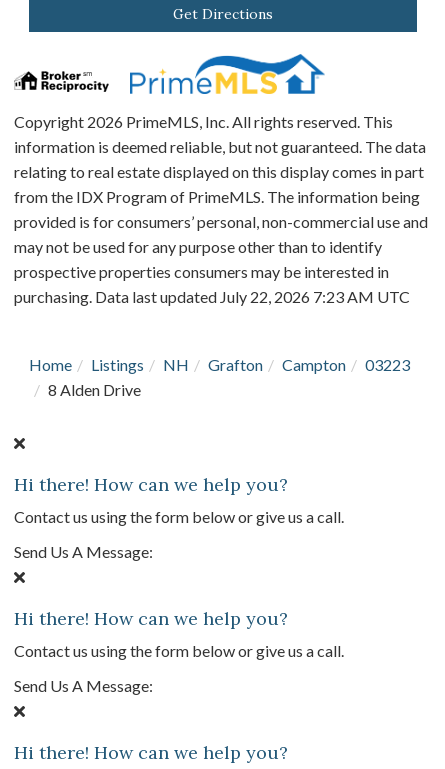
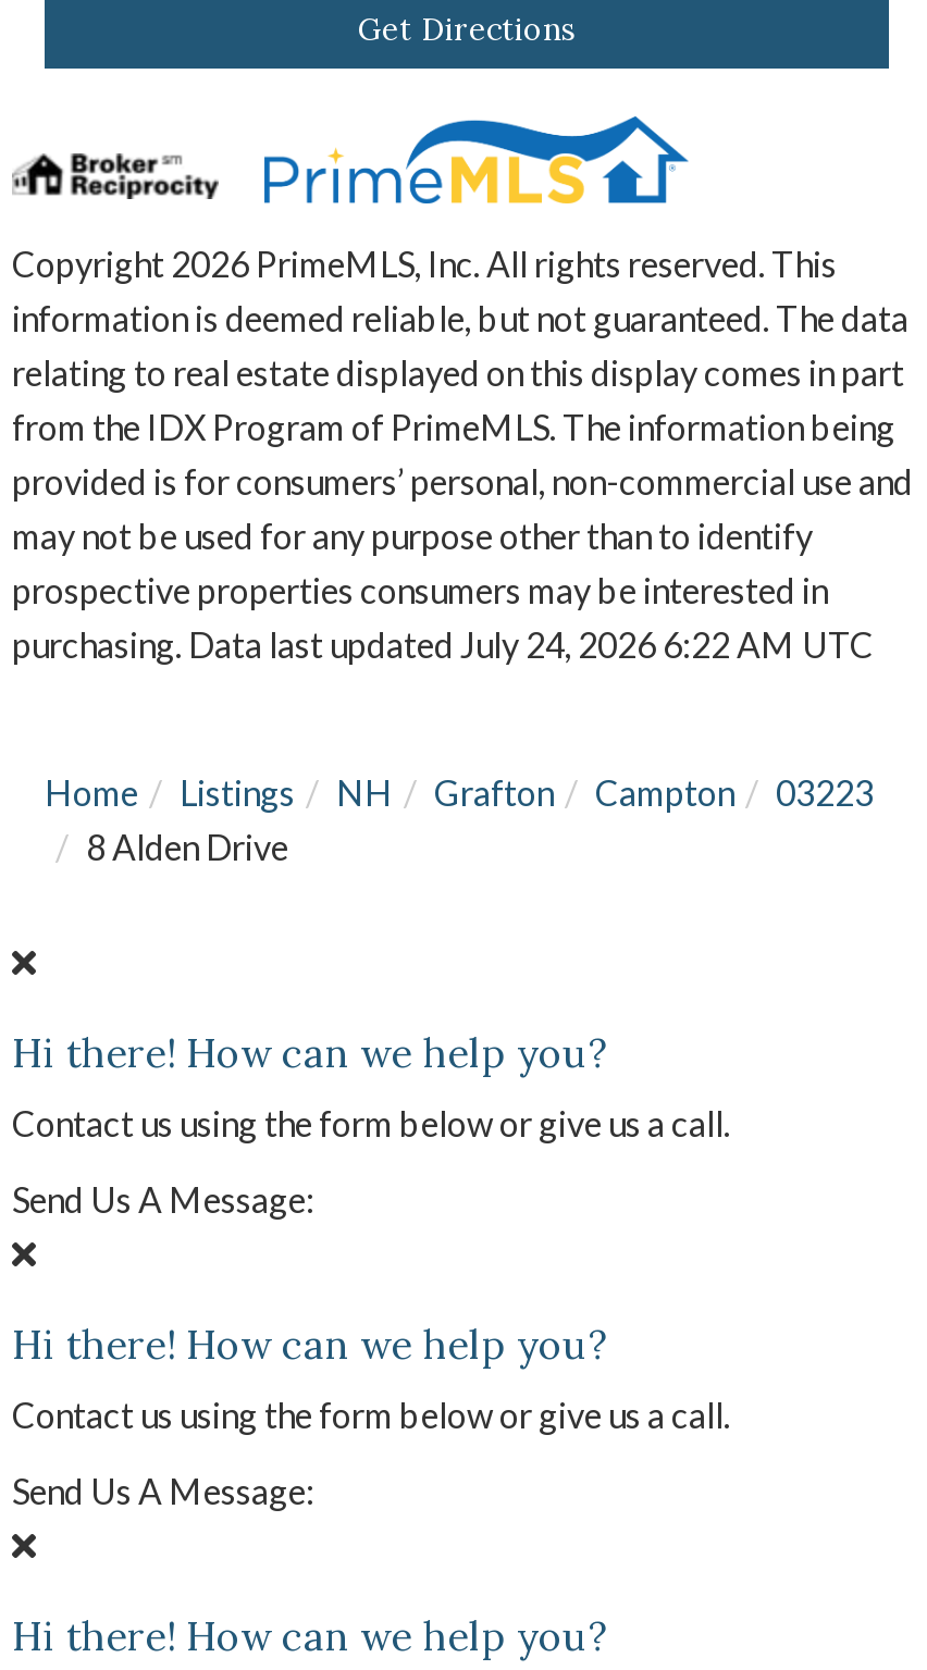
[14,287,410,306] purchasing. Data last updated July 22, 2026 7:23 AM UTC -> [12,623,874,664] purchasing. Data last updated July 24, 2026 6:22 AM UTC

